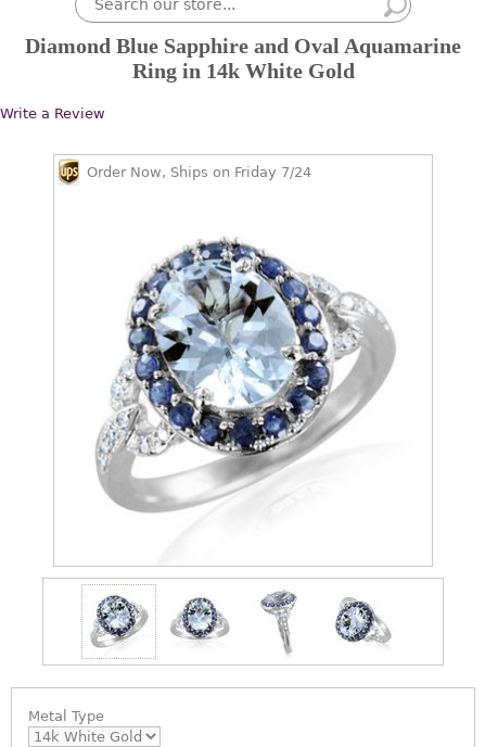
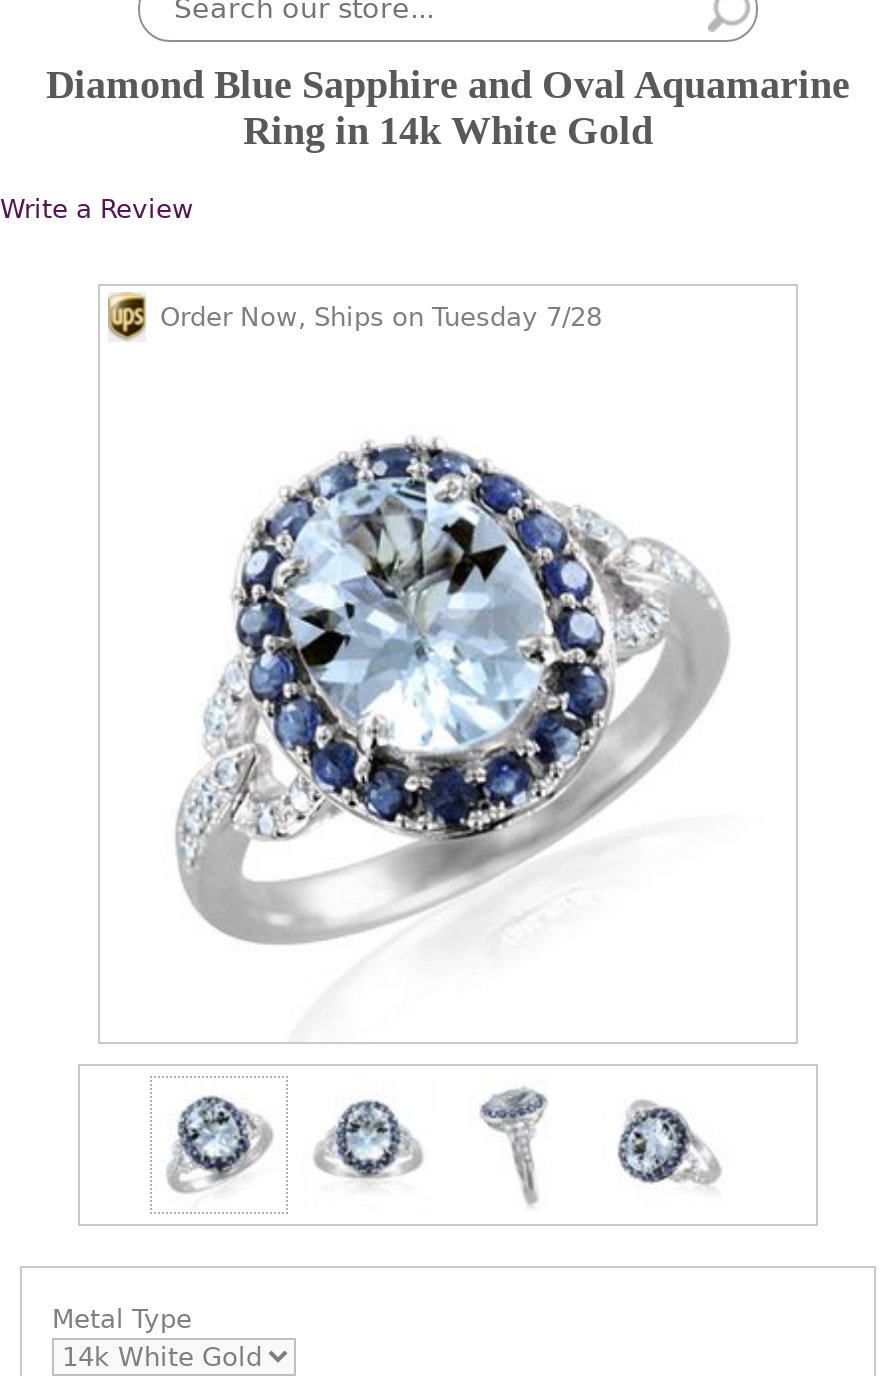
[87,164,311,180] Order Now, Ships on Friday 7/24 -> [160,302,602,332] Order Now, Ships on Tuesday 7/28

